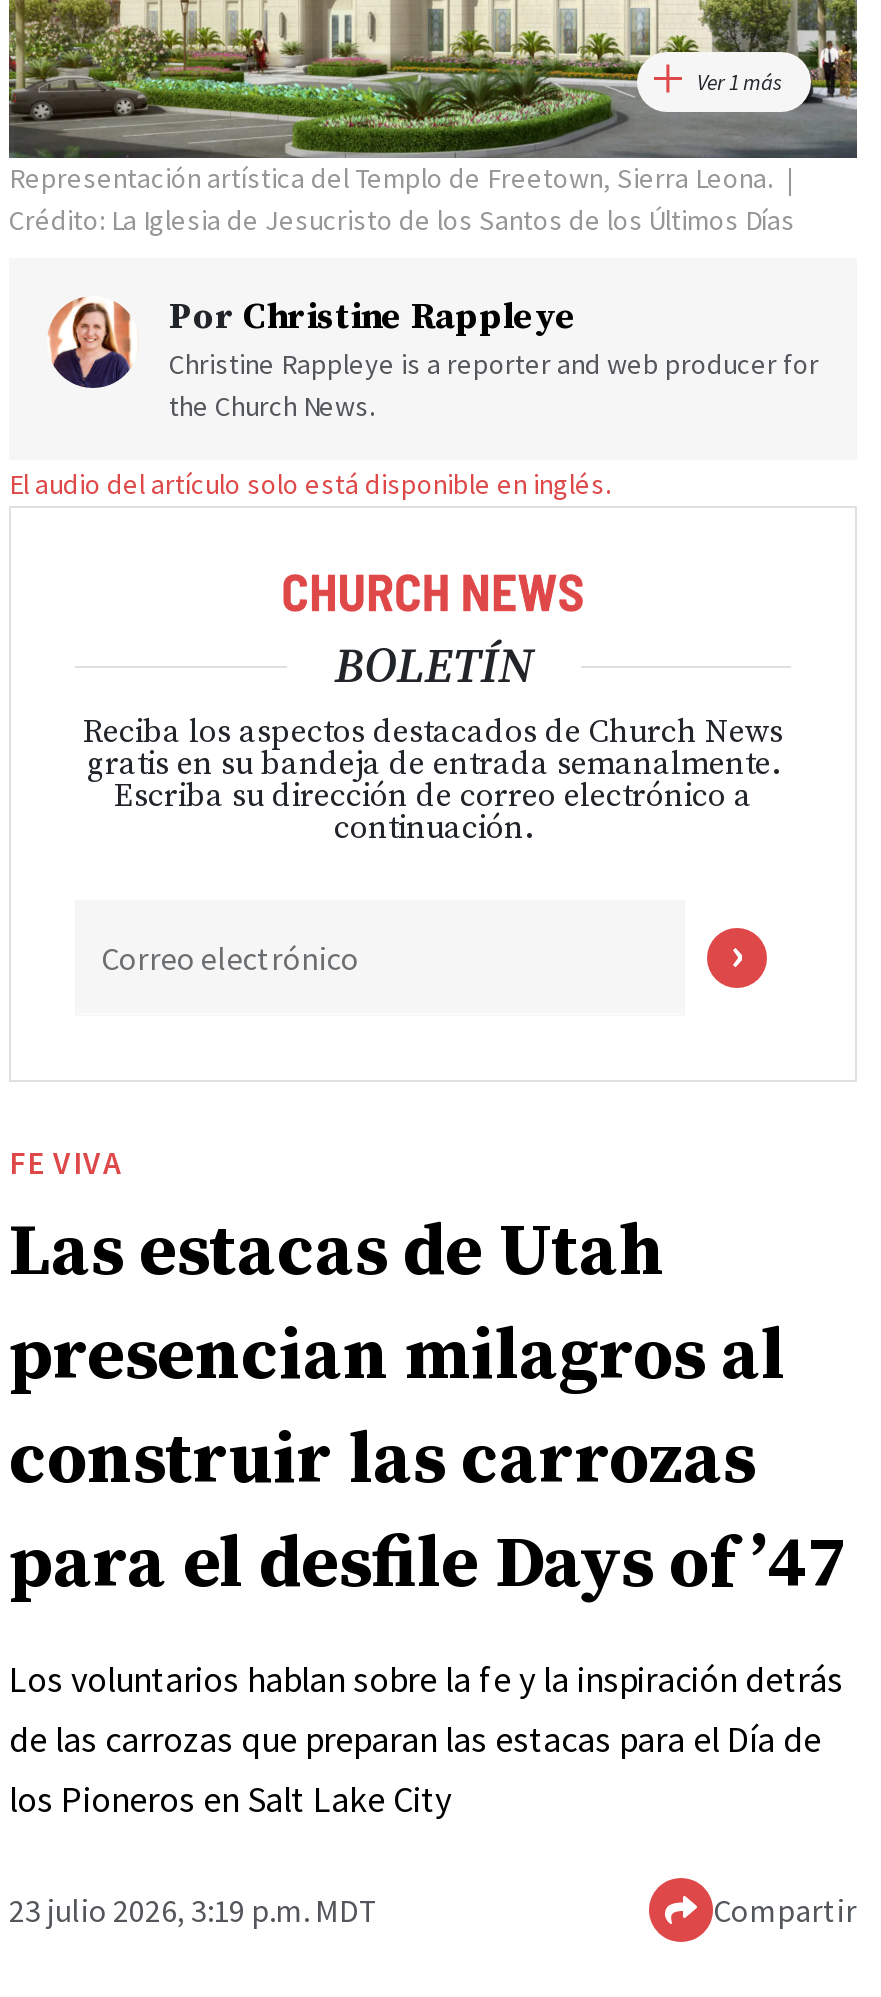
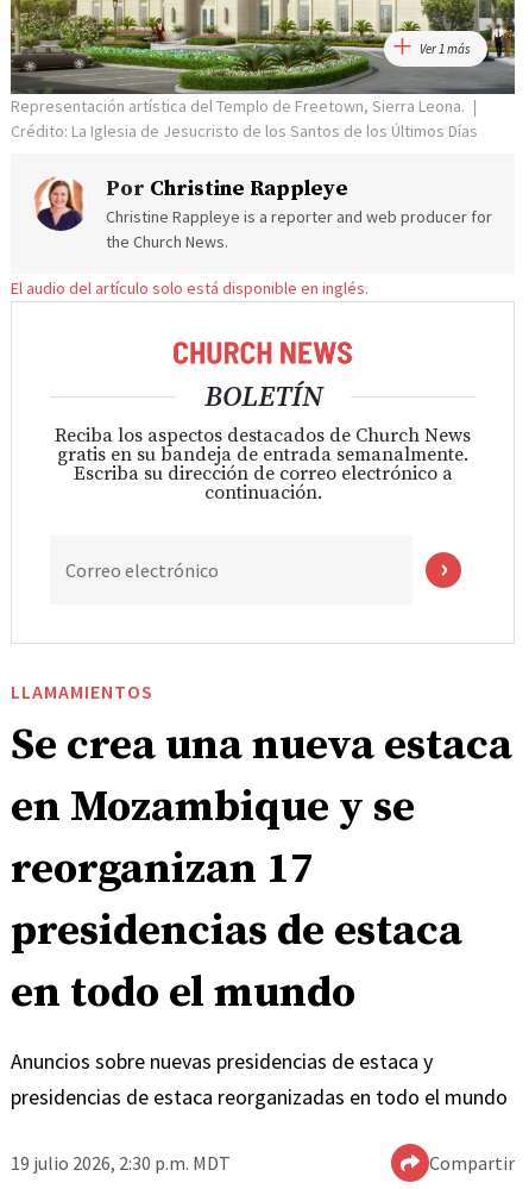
[9,1141,847,1609] FE VIVA | Las estacas de Utah | presencian milagros al | construir las carrozas | para el desfile Days of ’47 -> [11,679,512,1020] LLAMAMIENTOS | Se crea una nueva estaca | en Mozambique y se | reorganizan 17 | presidencias de estaca | en todo el mundo
[9,1655,843,1821] Los voluntarios hablan sobre la fe y la inspiración detrás | de las carrozas que preparan las estacas para el Día de | los Pioneros en Salt Lake City -> [11,1047,508,1110] Anuncios sobre nuevas presidencias de estaca y | presidencias de estaca reorganizadas en todo el mundo
[9,1889,379,1929] 23 julio 2026, 3:19 p.m. MDT -> [11,1150,231,1174] 19 julio 2026, 2:30 p.m. MDT

